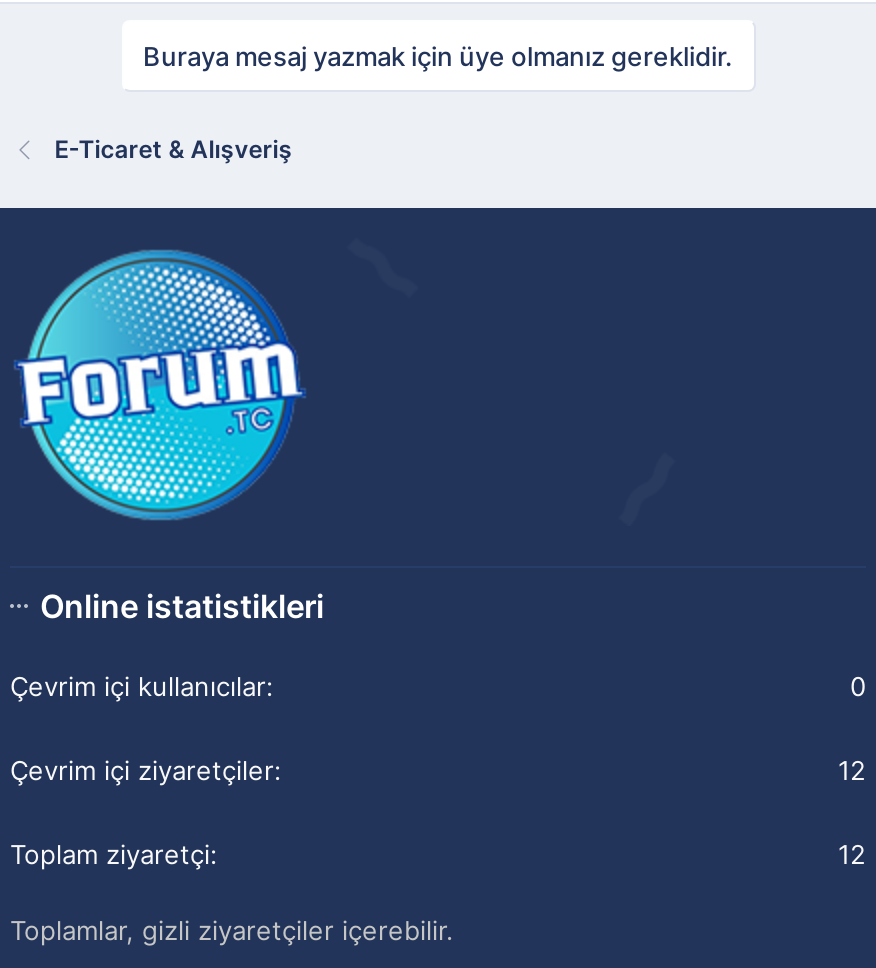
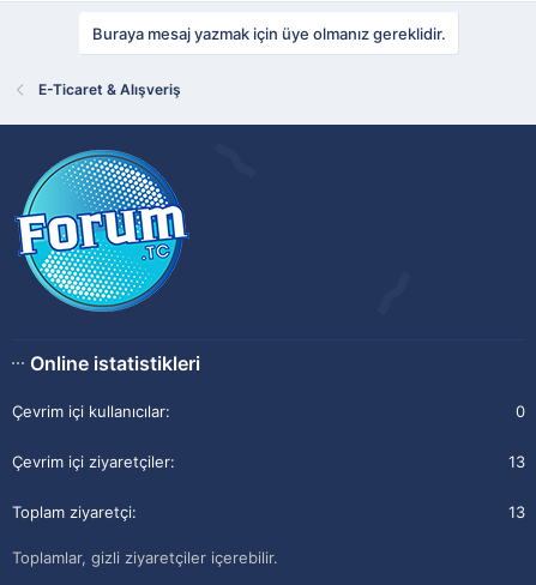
[838,754,866,786] 12 -> [508,452,525,471] 13
[838,838,866,870] 12 -> [508,502,525,521] 13

